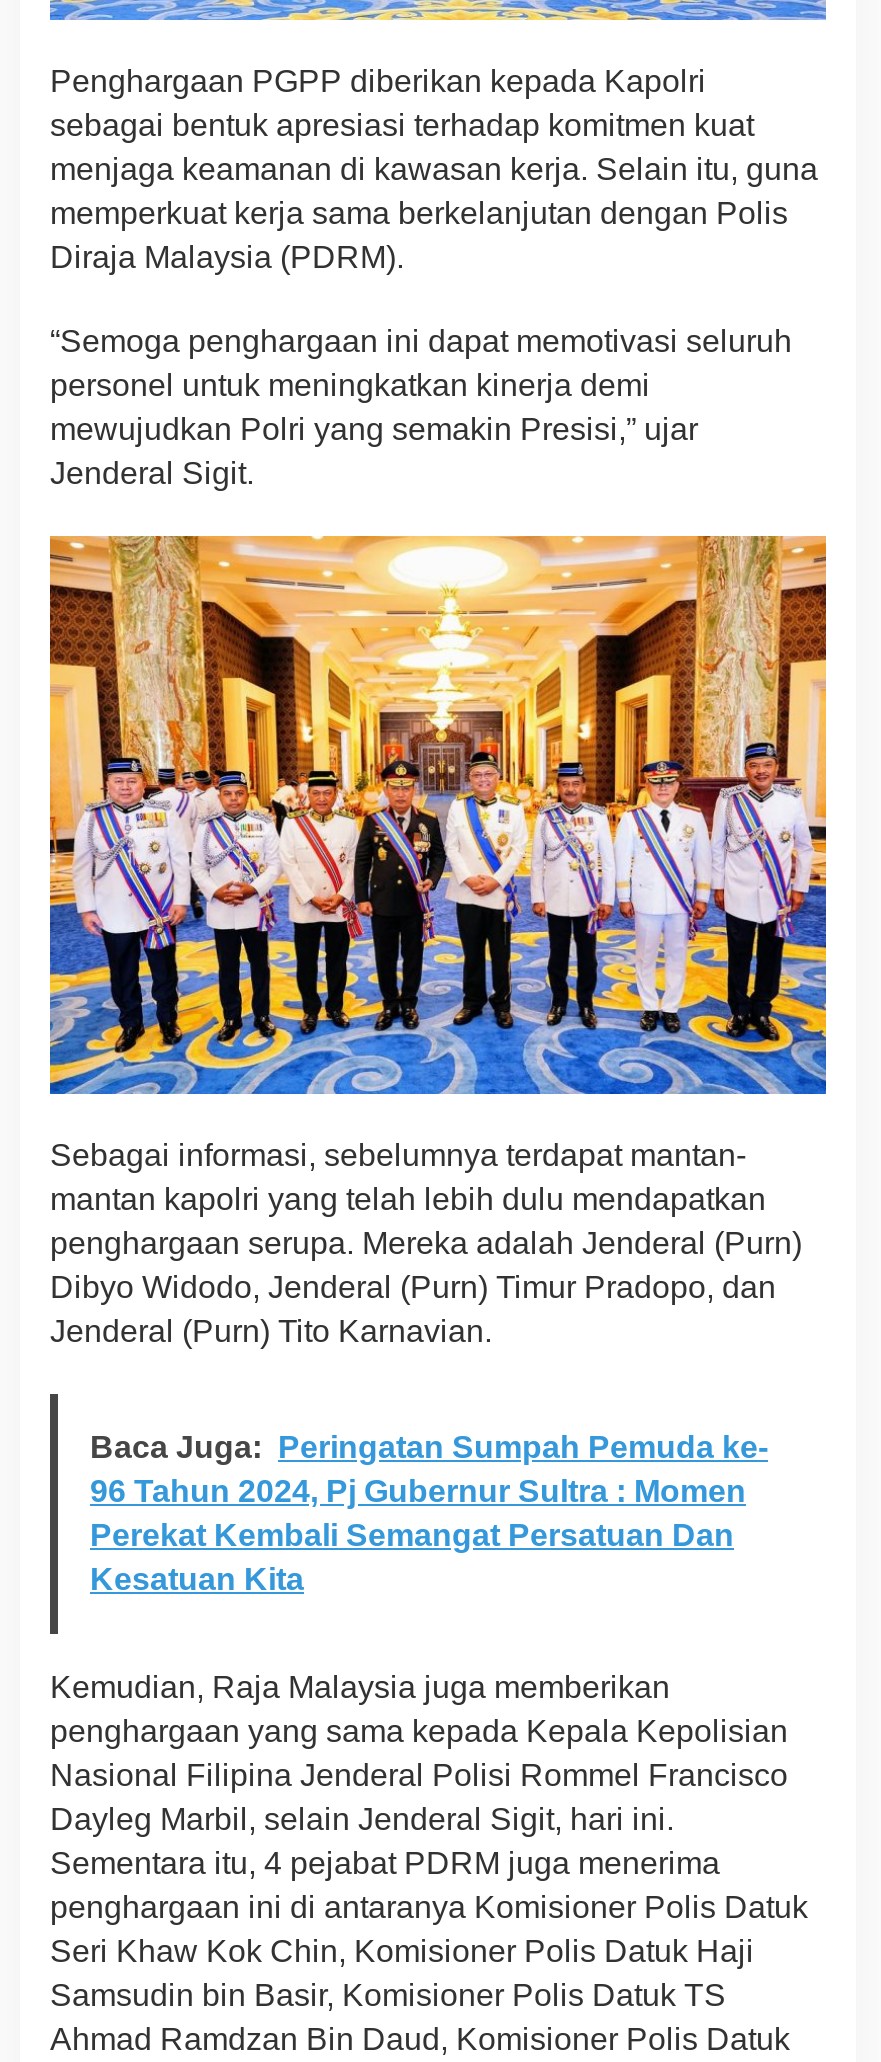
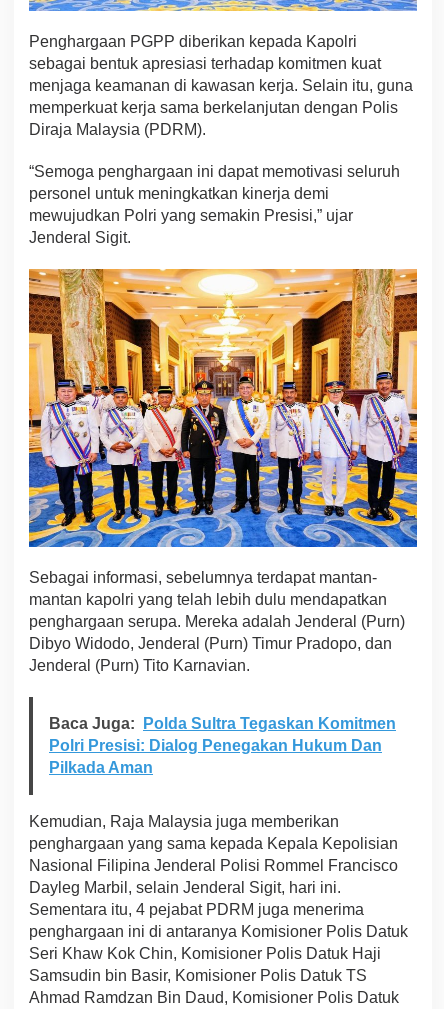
[90,1430,768,1596] Baca Juga: Peringatan Sumpah Pemuda ke- | 96 Tahun 2024, Pj Gubernur Sultra : Momen | Perekat Kembali Semangat Persatuan Dan | Kesatuan Kita -> [49,715,396,776] Baca Juga: Polda Sultra Tegaskan Komitmen | Polri Presisi: Dialog Penegakan Hukum Dan | Pilkada Aman

